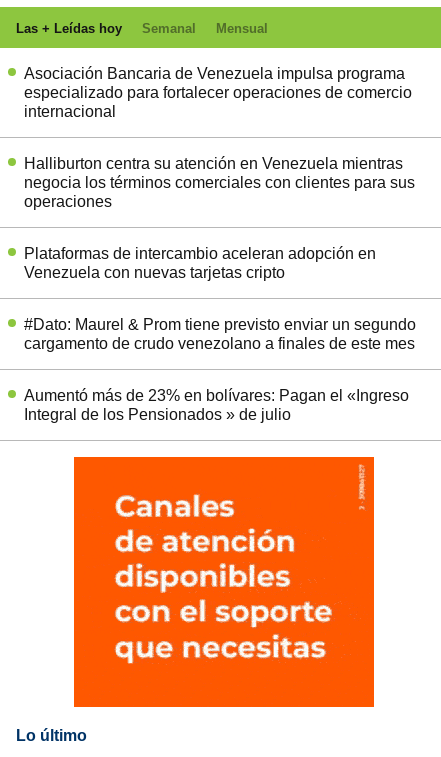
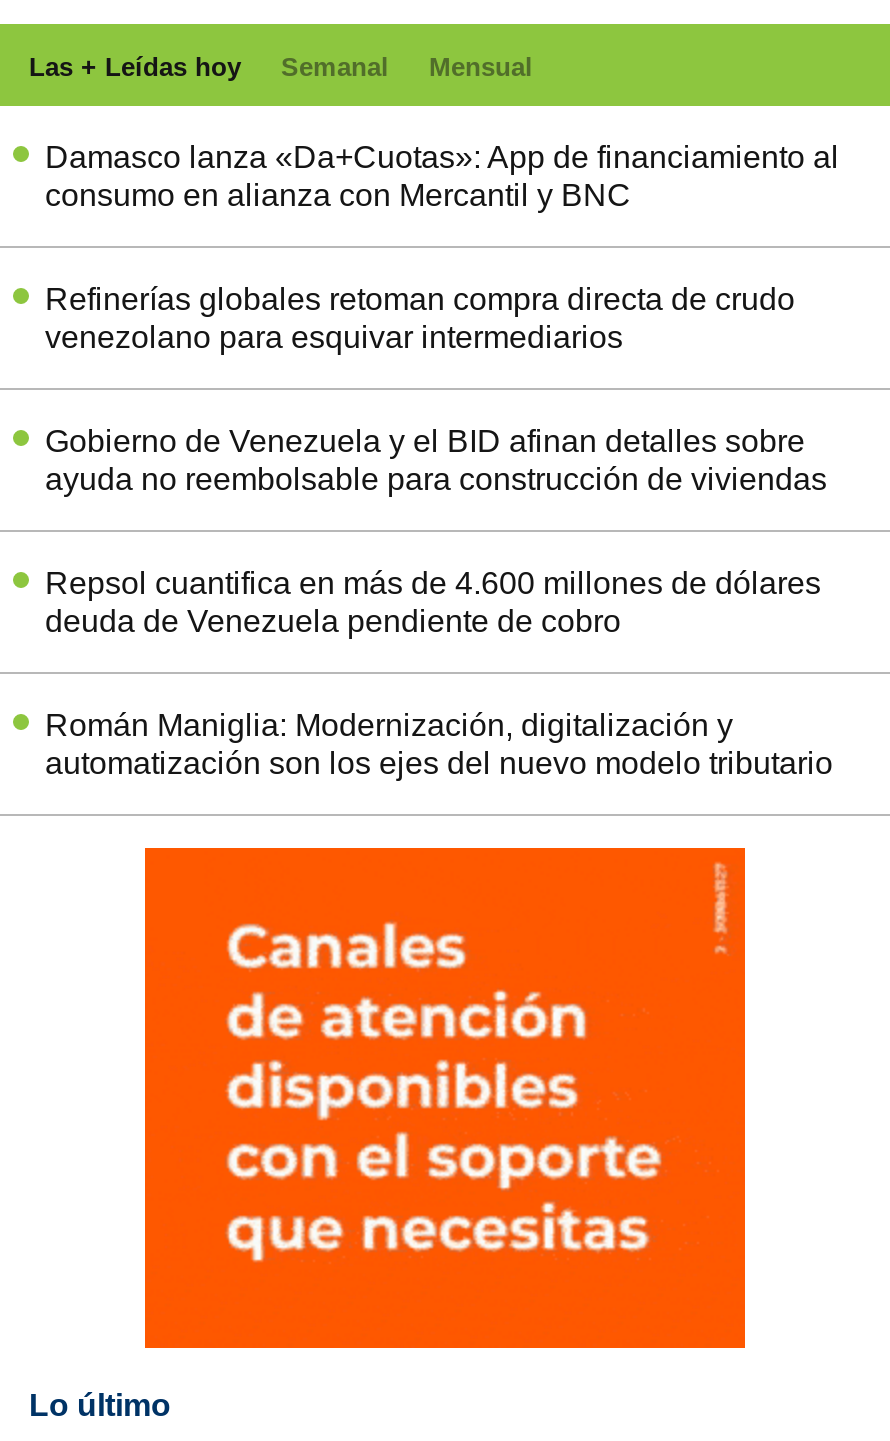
[24,65,412,120] Asociación Bancaria de Venezuela impulsa programa | especializado para fortalecer operaciones de comercio | internacional -> [45,140,839,212] Damasco lanza «Da+Cuotas»: App de financiamiento al | consumo en alianza con Mercantil y BNC
[24,155,415,210] Halliburton centra su atención en Venezuela mientras | negocia los términos comerciales con clientes para sus | operaciones -> [45,282,795,354] Refinerías globales retoman compra directa de crudo | venezolano para esquivar intermediarios
[24,245,376,281] Plataformas de intercambio aceleran adopción en | Venezuela con nuevas tarjetas cripto -> [45,424,827,496] Gobierno de Venezuela y el BID afinan detalles sobre | ayuda no reembolsable para construcción de viviendas
[24,316,416,352] #Dato: Maurel & Prom tiene previsto enviar un segundo | cargamento de crudo venezolano a finales de este mes -> [45,566,821,638] Repsol cuantifica en más de 4.600 millones de dólares | deuda de Venezuela pendiente de cobro
[24,387,409,423] Aumentó más de 23% en bolívares: Pagan el «Ingreso | Integral de los Pensionados » de julio -> [45,708,833,780] Román Maniglia: Modernización, digitalización y | automatización son los ejes del nuevo modelo tributario

